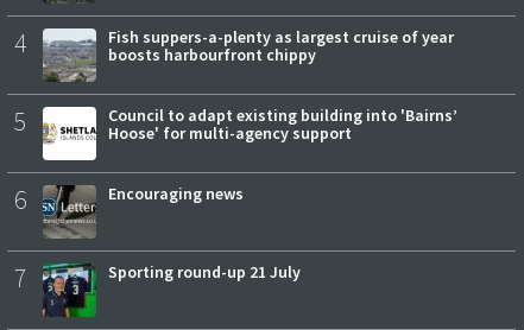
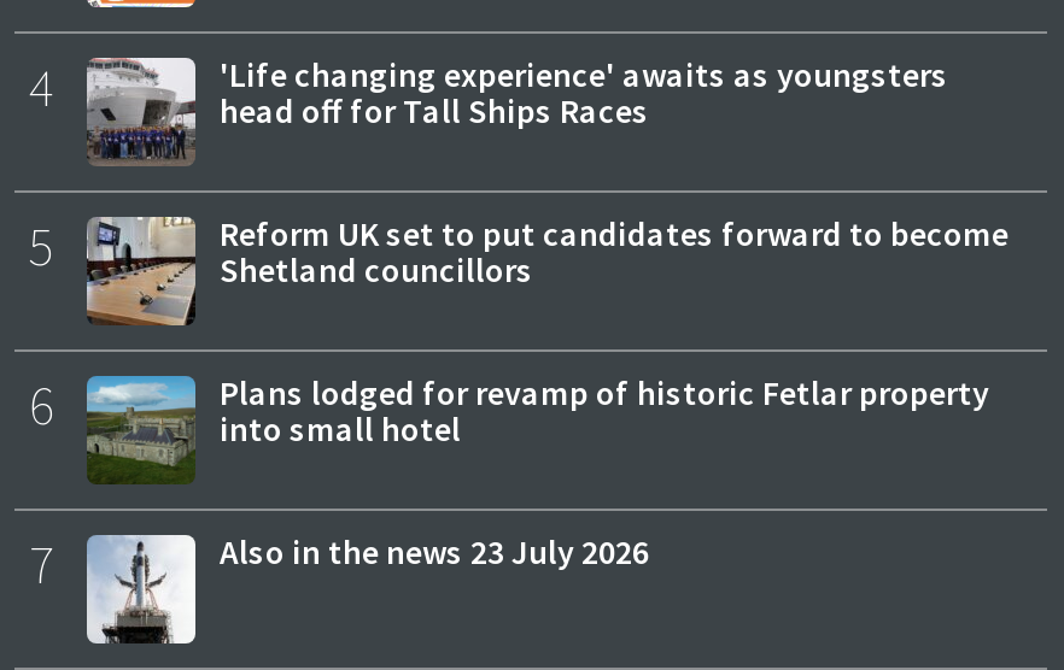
[43,26,454,82] [image] | Fish suppers-a-plenty as largest cruise of year | boosts harbourfront chippy -> [87,53,948,166] [image] | 'Life changing experience' awaits as youngsters | head off for Tall Ships Races
[42,105,457,161] [image] | Council to adapt existing building into 'Bairns’ | Hoose' for multi-agency support -> [84,212,1009,328] [image] | Reform UK set to put candidates forward to become | Shetland councillors
[42,183,244,239] [image] | Encouraging news -> [84,371,989,484] [image] | Plans lodged for revamp of historic Fetlar property | into small hotel
[43,261,301,318] [image] | Sporting round-up 21 July -> [84,530,649,646] [image] | Also in the news 23 July 2026

